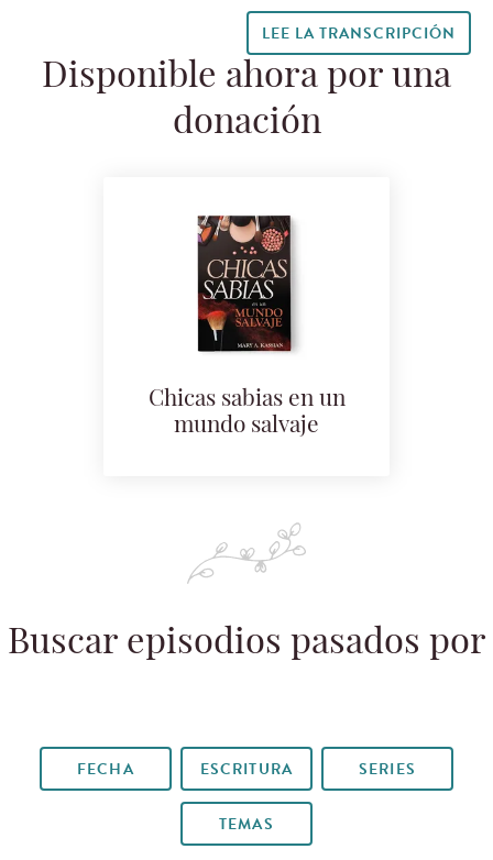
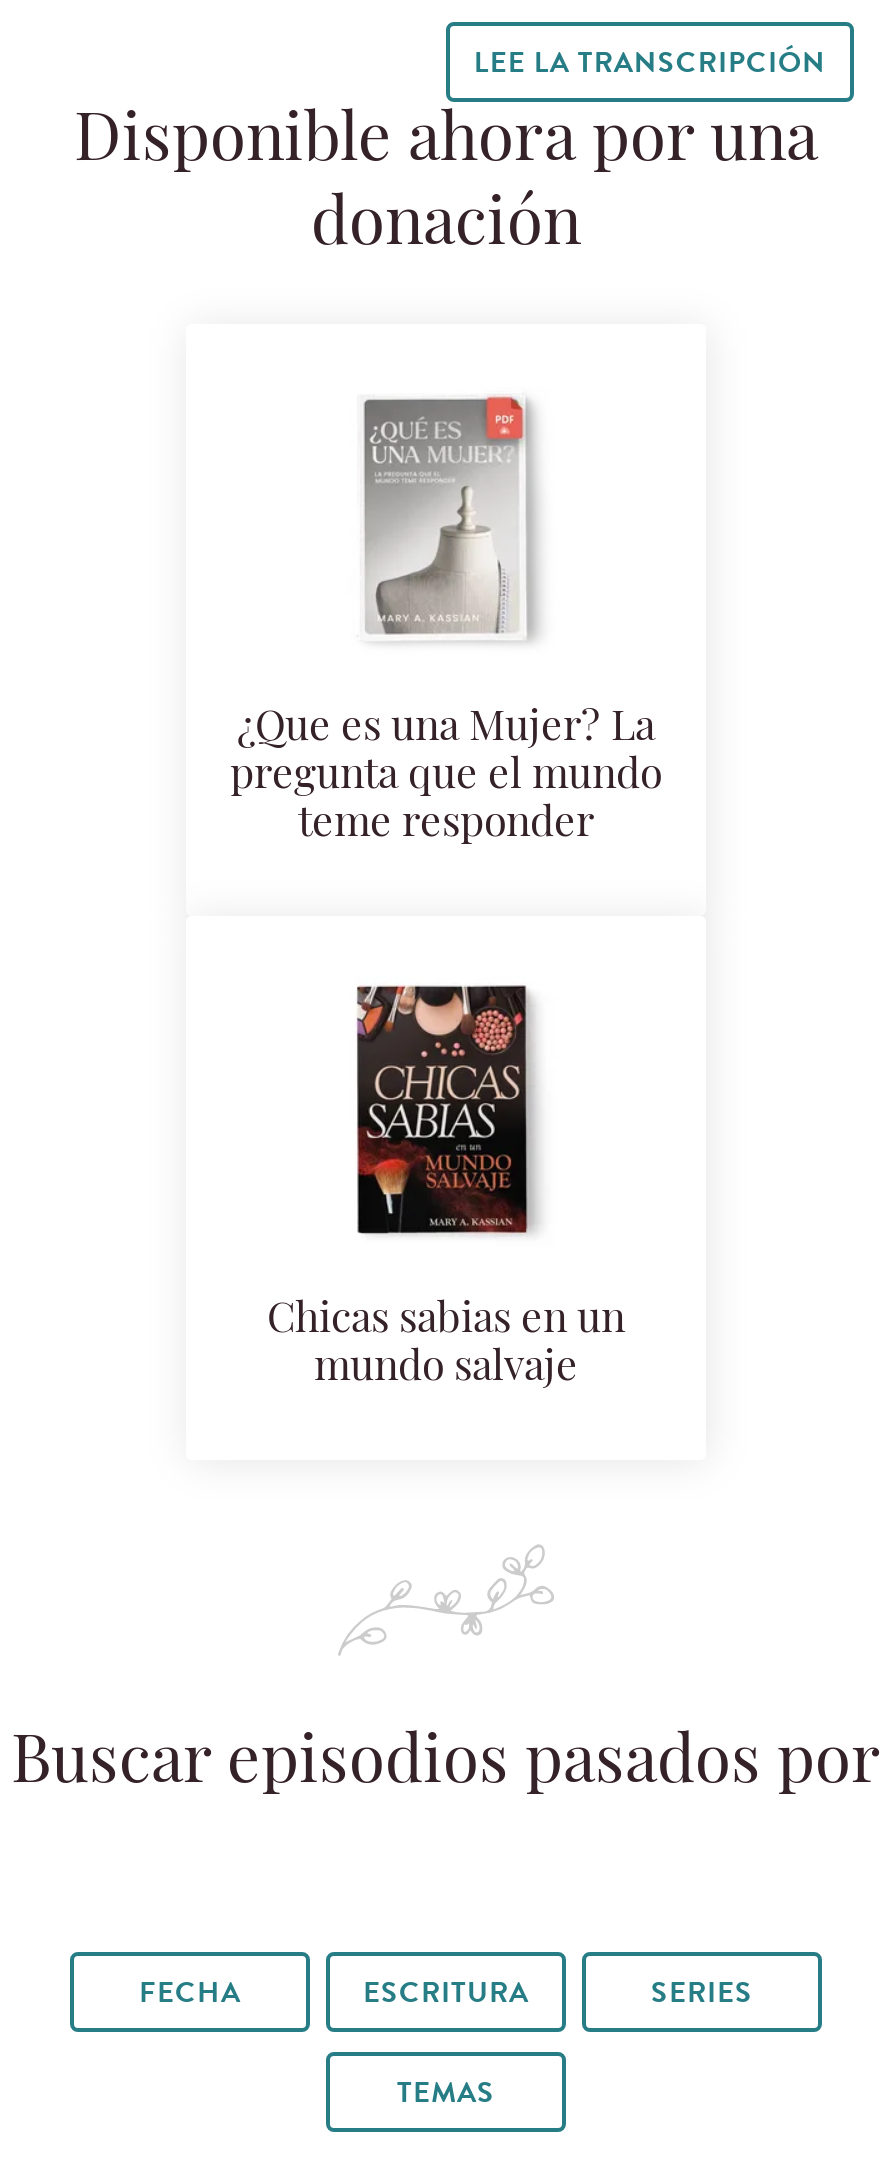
none -> [230,394,662,846] [image] | ¿Que es una Mujer? La | pregunta que el mundo | teme responder

